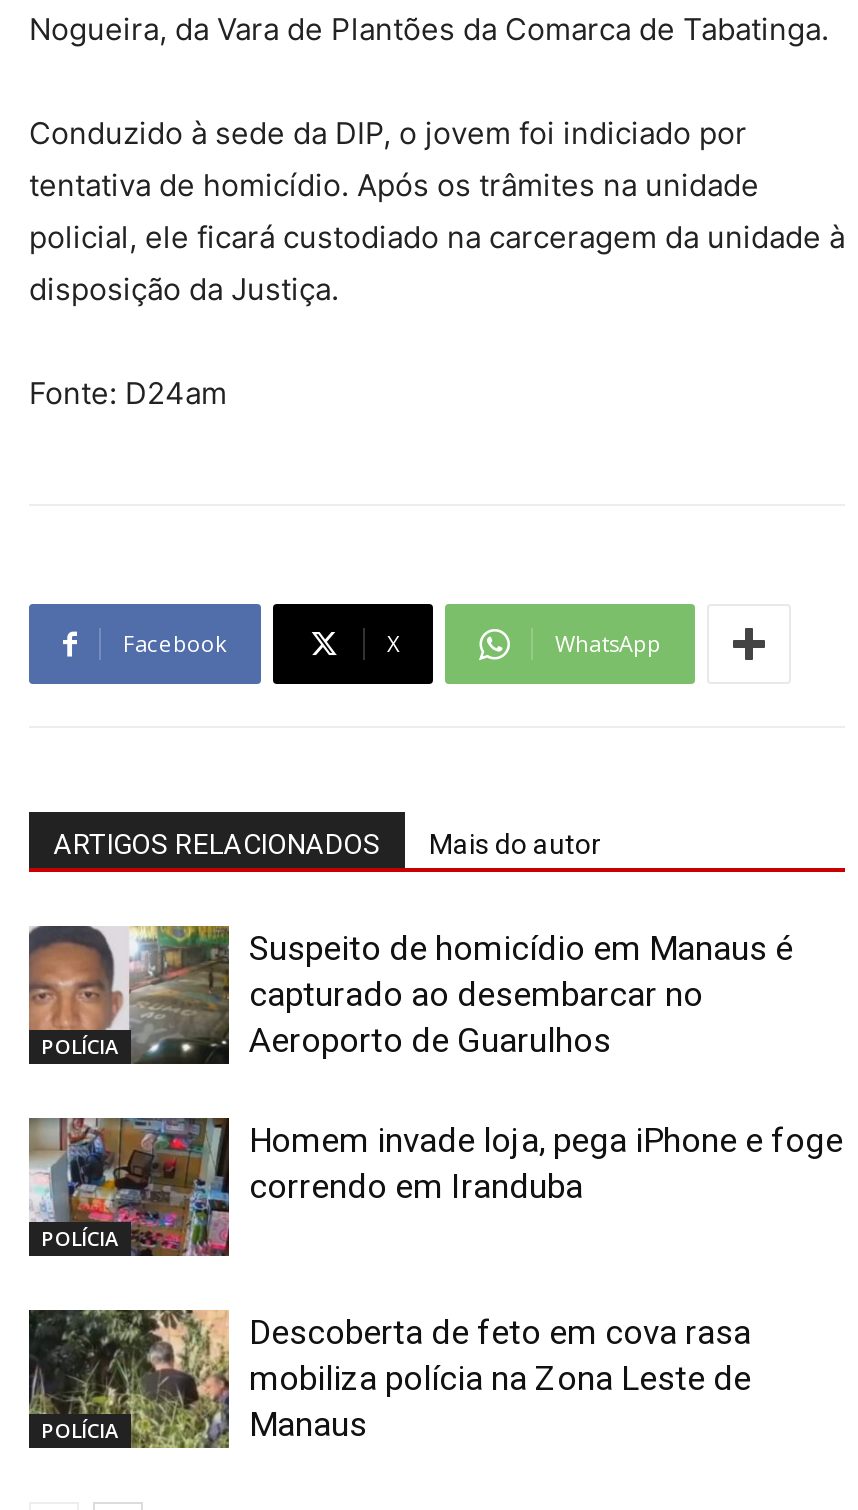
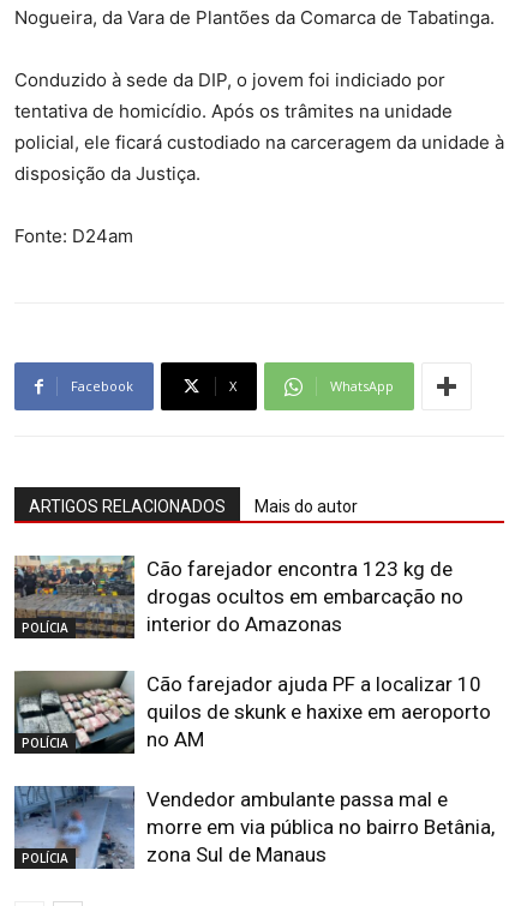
[27,924,793,1062] [image] | Suspeito de homicídio em Manaus é | capturado ao desembarcar no | Aeroporto de Guarulhos -> [13,556,463,638] [image] | Cão farejador encontra 123 kg de | drogas ocultos em embarcação no | interior do Amazonas
[29,1118,843,1258] [image] | Homem invade loja, pega iPhone e foge | correndo em Iranduba -> [13,671,491,755] [image] | Cão farejador ajuda PF a localizar 10 | quilos de skunk e haxixe em aeroporto | no AM
[27,1308,751,1450] [image] | Descoberta de feto em cova rasa | mobiliza polícia na Zona Leste de | Manaus -> [13,785,495,870] [image] | Vendedor ambulante passa mal e | morre em via pública no bairro Betânia, | zona Sul de Manaus

